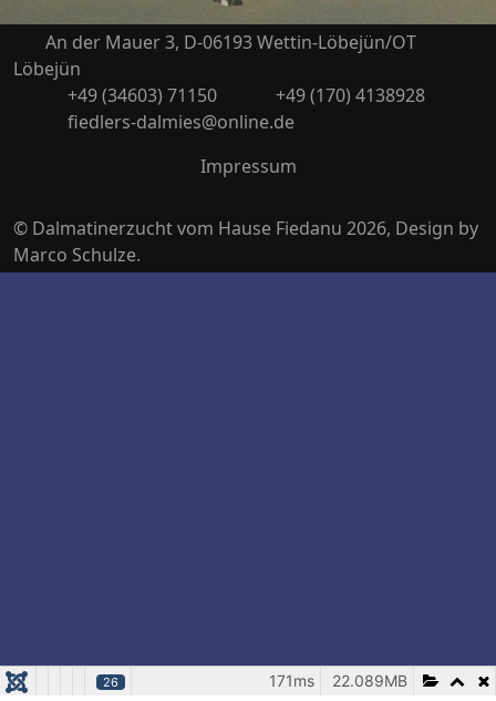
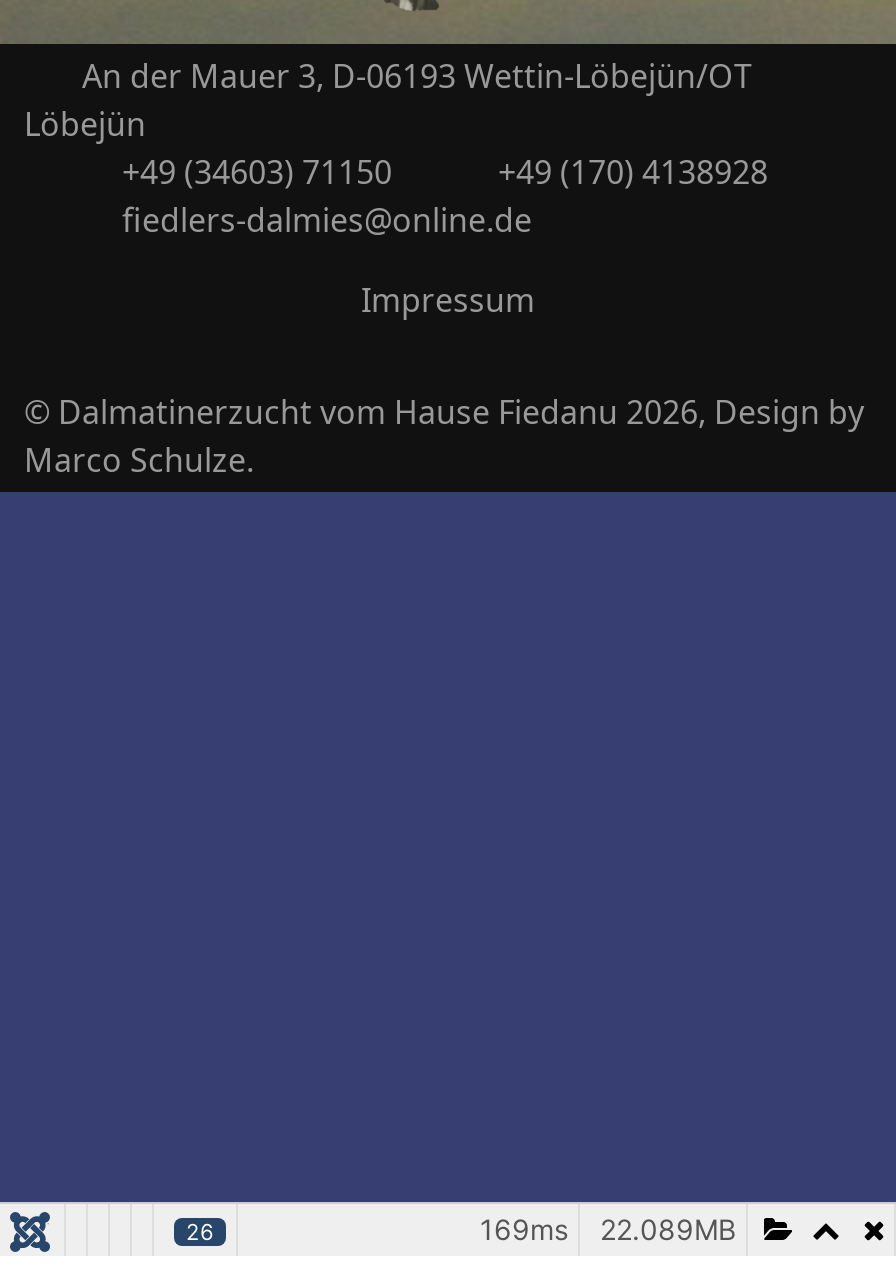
[269,671,407,690] 171ms 22.089MB -> [480,1212,736,1246] 169ms 22.089MB

